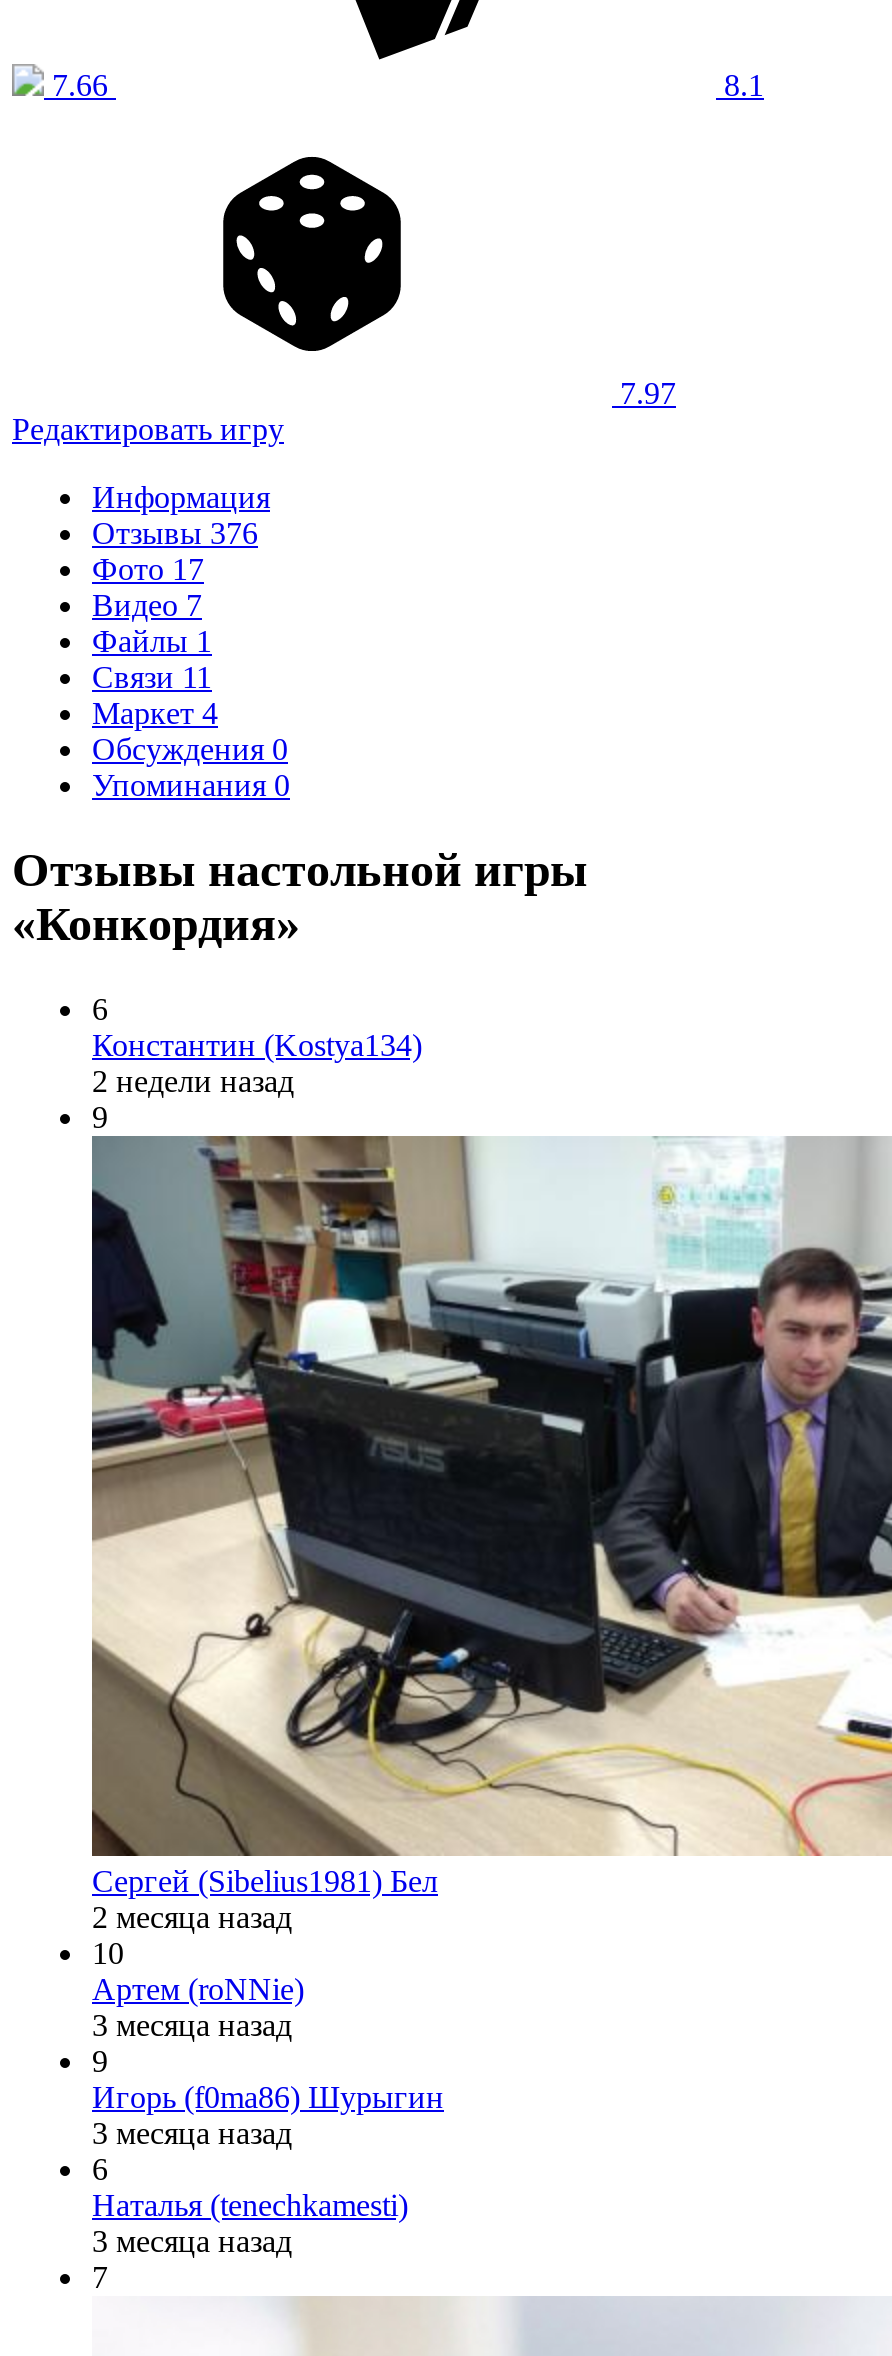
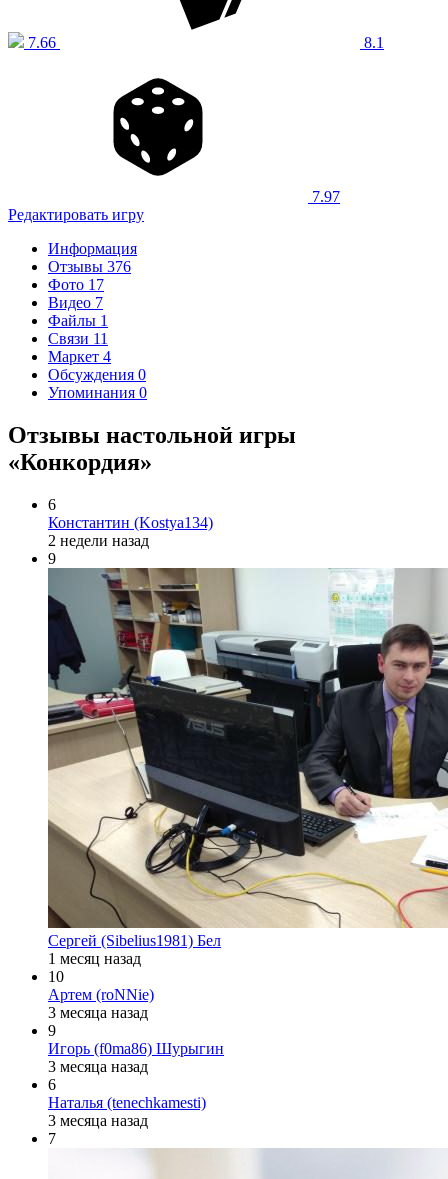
[92,1899,292,1933] 2 месяца назад -> [48,949,141,966] 1 месяц назад

